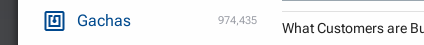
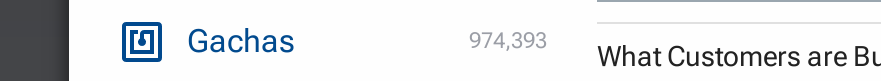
[218,14,257,27] 974,435 -> [469,28,547,54] 974,393

